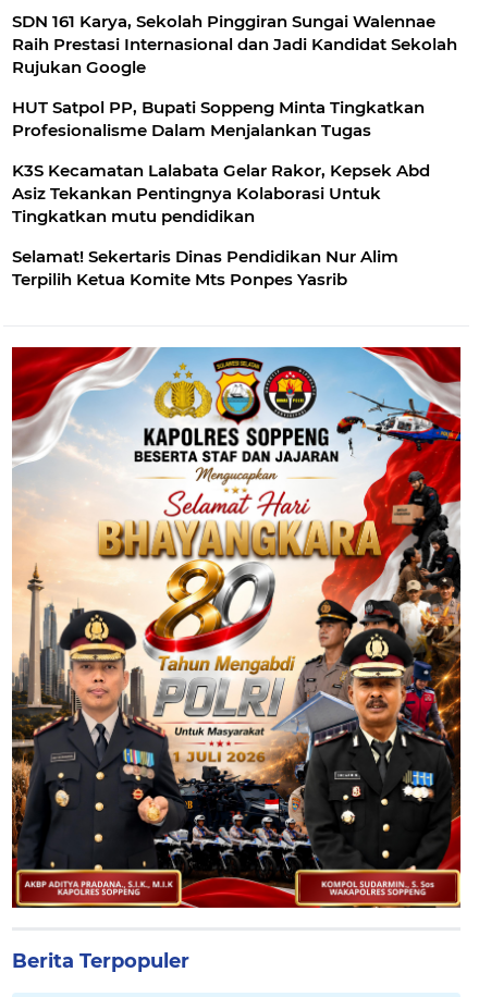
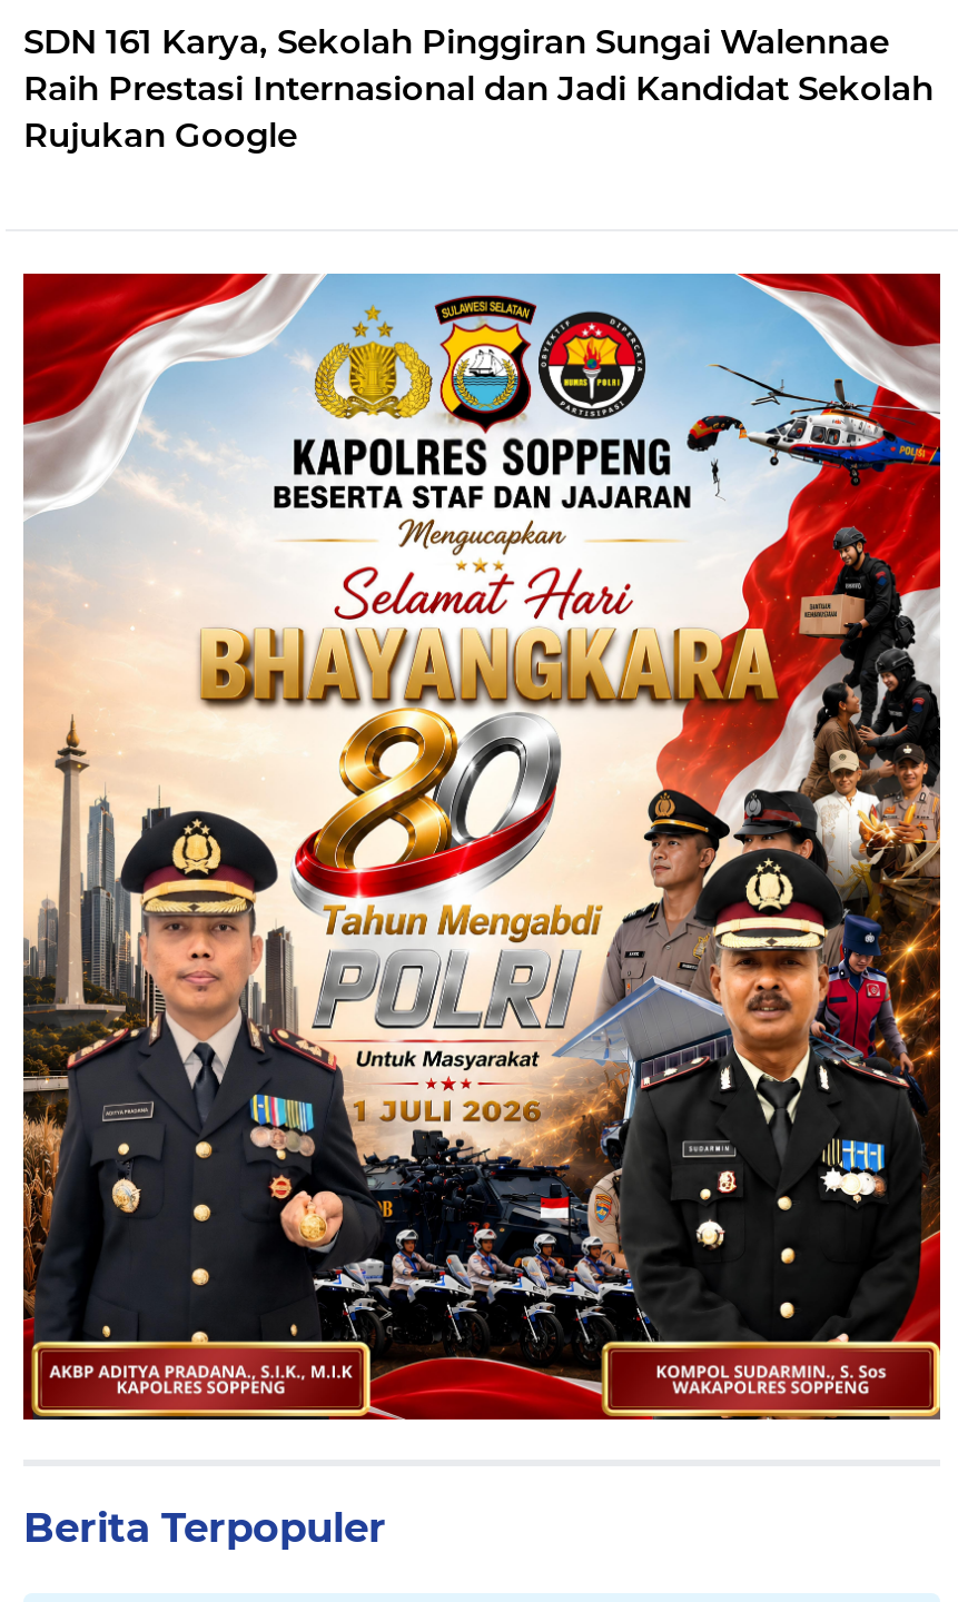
[12,97,430,290] HUT Satpol PP, Bupati Soppeng Minta Tingkatkan | Profesionalisme Dalam Menjalankan Tugas | K3S Kecamatan Lalabata Gelar Rakor, Kepsek Abd | Asiz Tekankan Pentingnya Kolaborasi Untuk | Tingkatkan mutu pendidikan | Selamat! Sekertaris Dinas Pendidikan Nur Alim | Terpilih Ketua Komite Mts Ponpes Yasrib -> none

